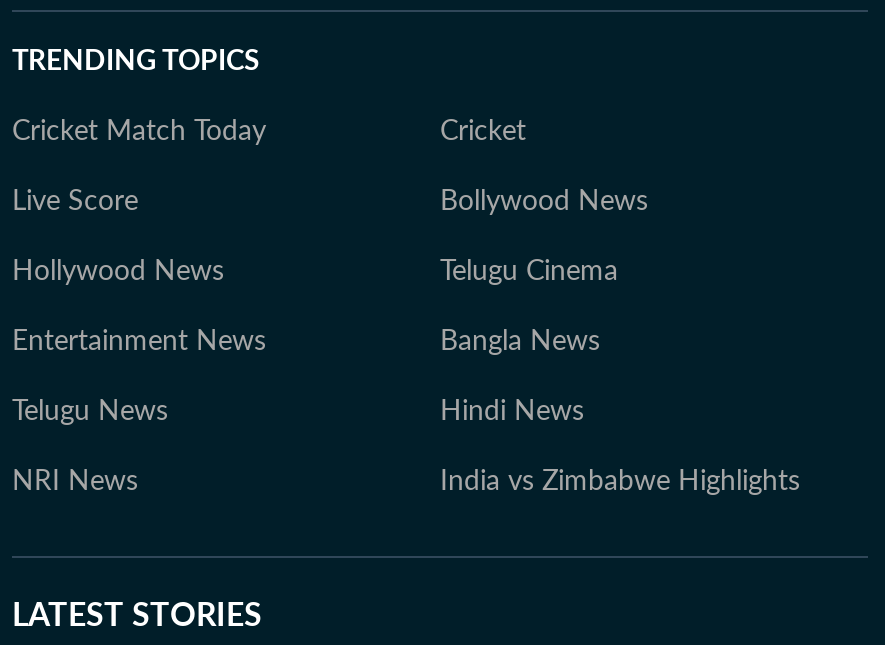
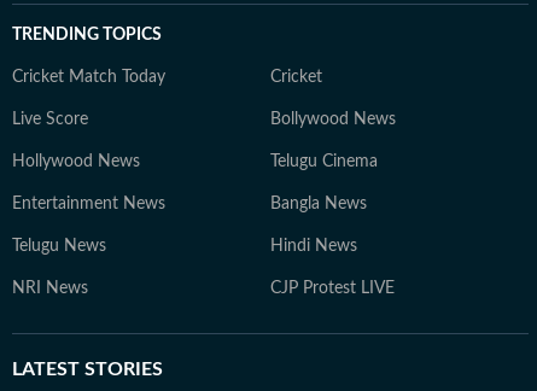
[440,468,800,496] India vs Zimbabwe Highlights -> [270,280,395,297] CJP Protest LIVE

